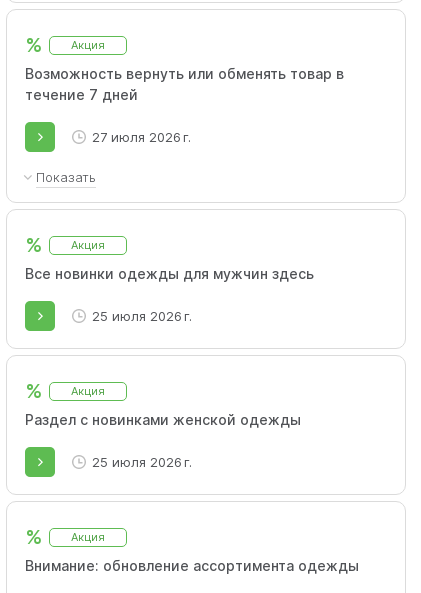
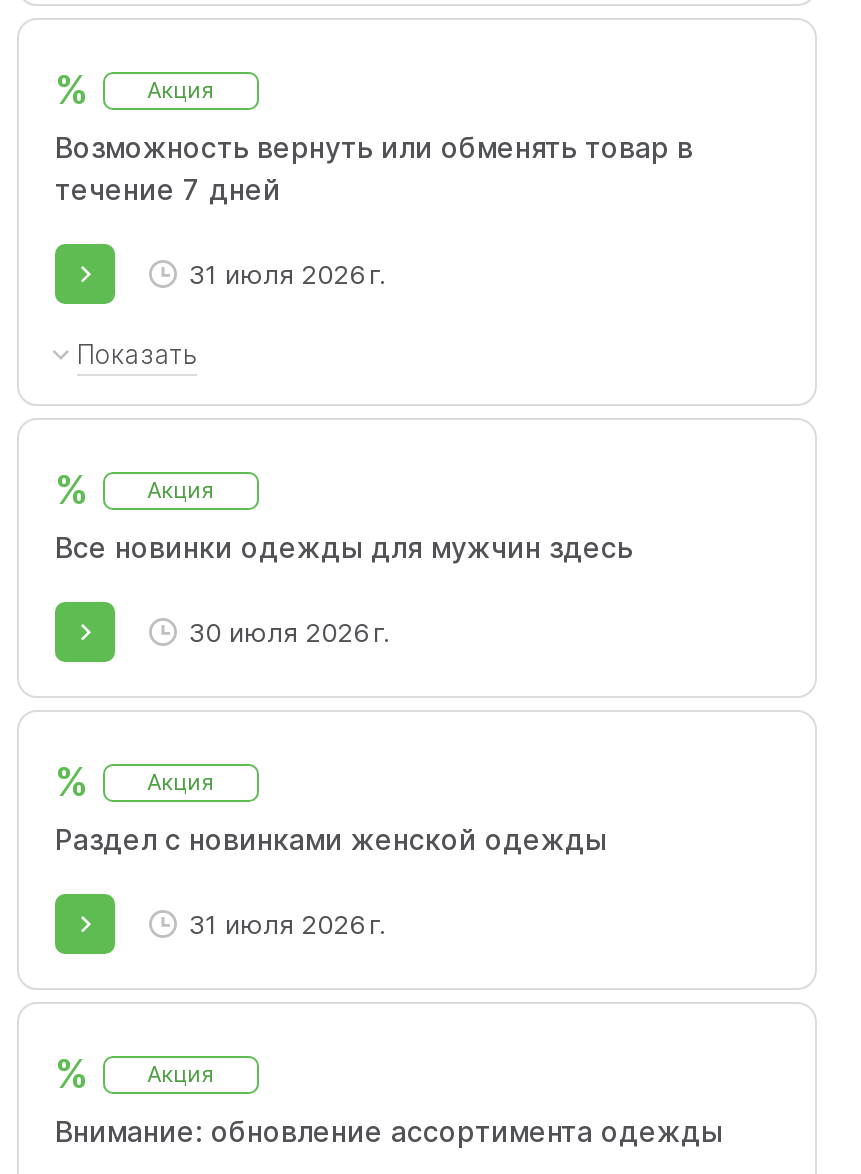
[92,129,191,145] 27 июля 2026 г. -> [189,258,385,290] 31 июля 2026 г.
[92,308,192,324] 25 июля 2026 г. -> [189,616,389,648] 30 июля 2026 г.
[92,454,192,470] 25 июля 2026 г. -> [189,908,385,940] 31 июля 2026 г.

